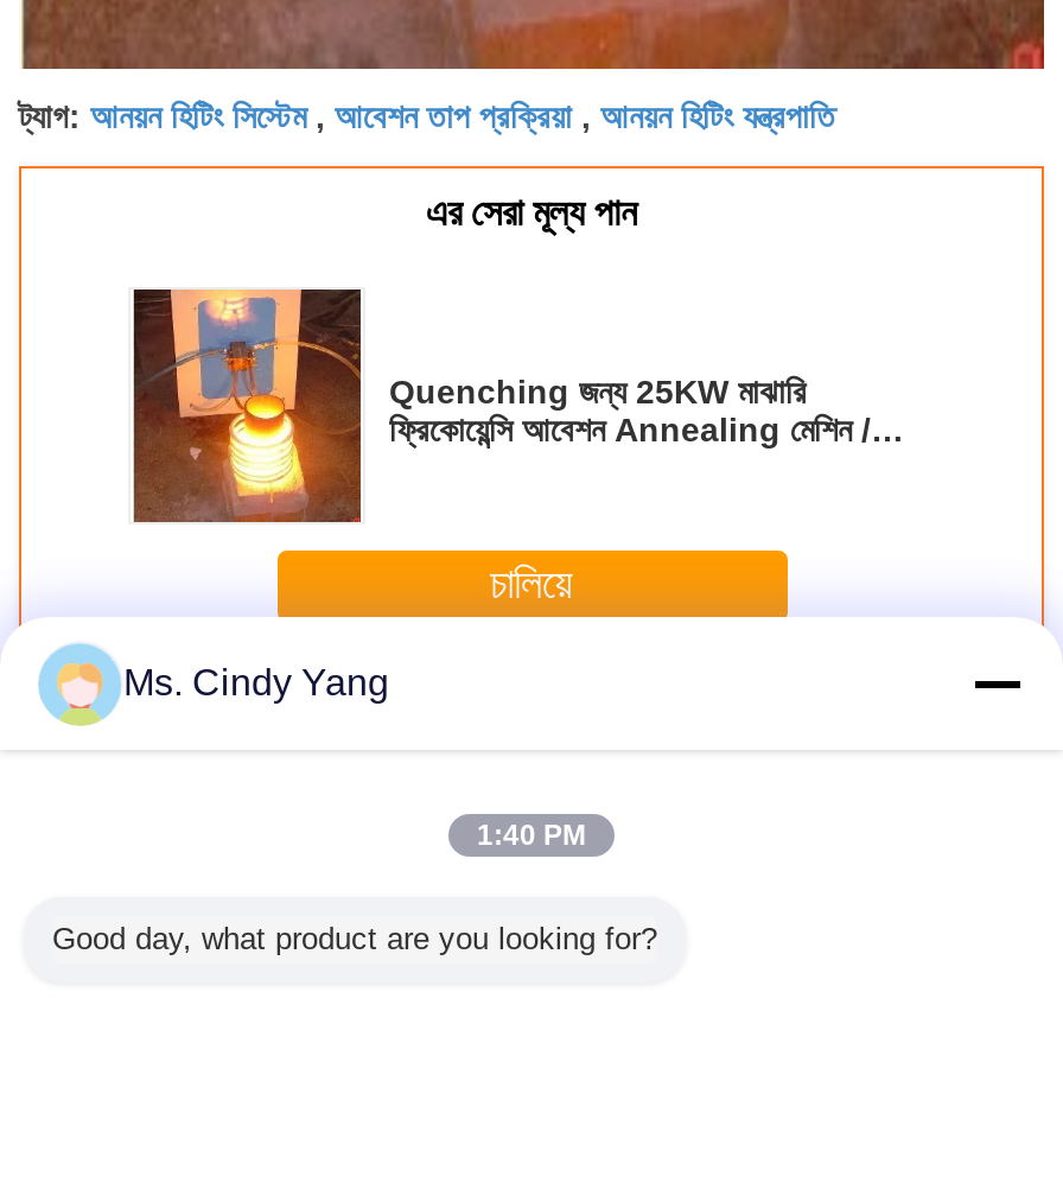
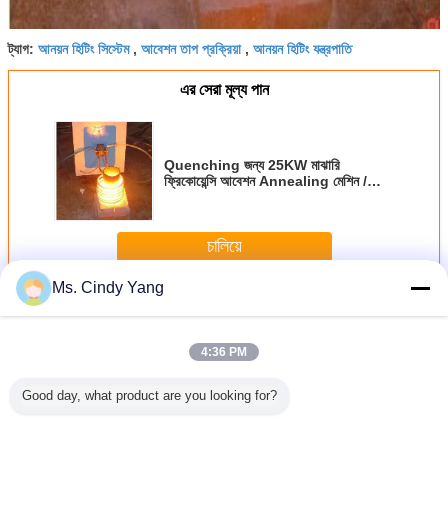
[477,819,586,852] 1:40 PM -> [201,345,247,359] 4:36 PM

